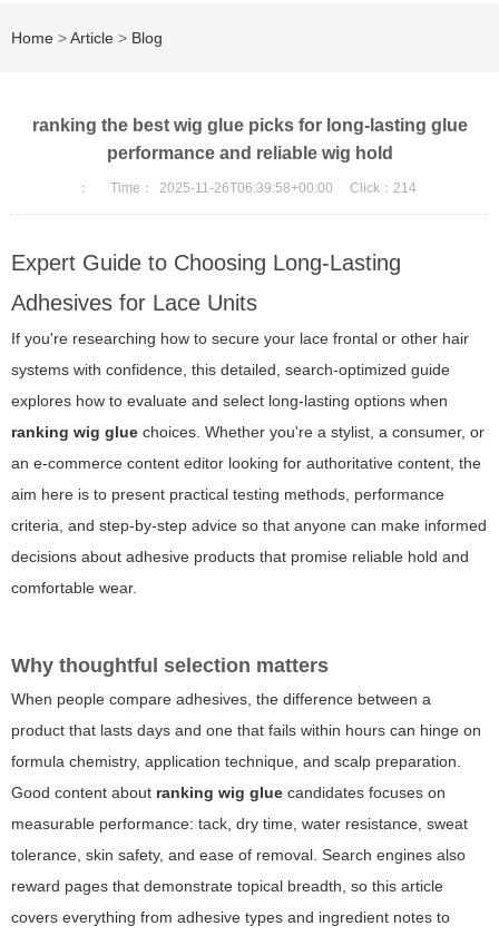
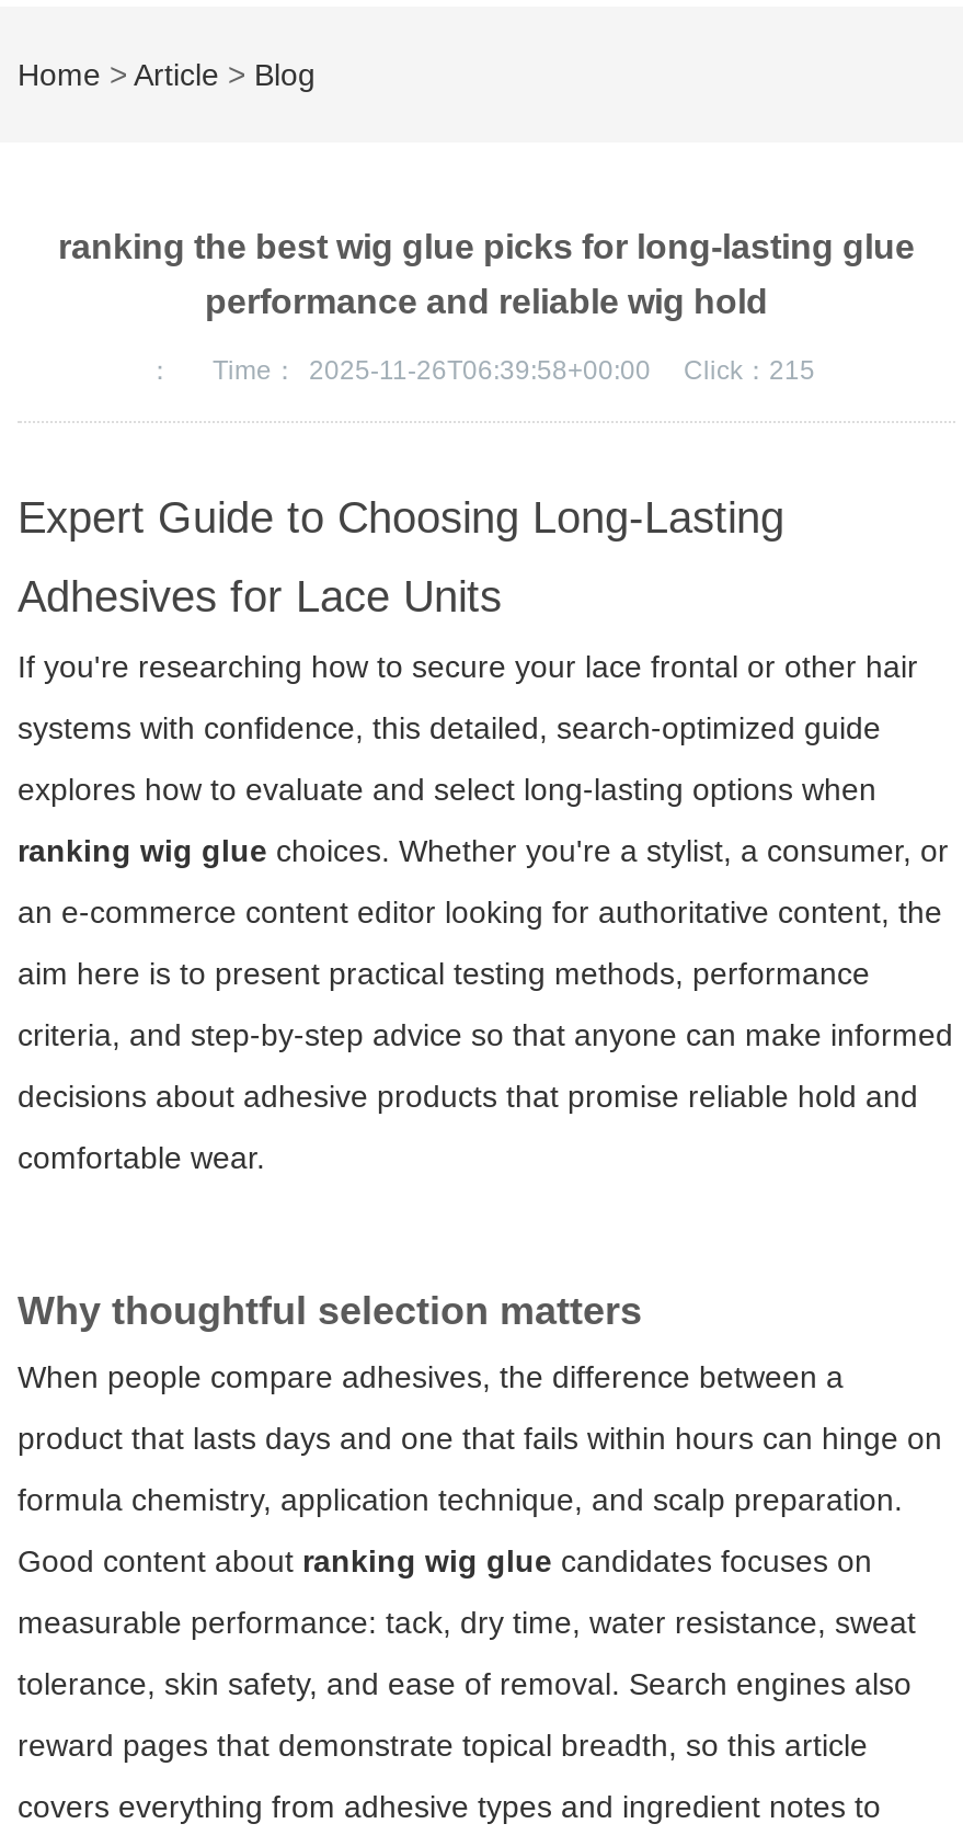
[350,181,417,196] Click：214 -> [684,356,815,387] Click：215

